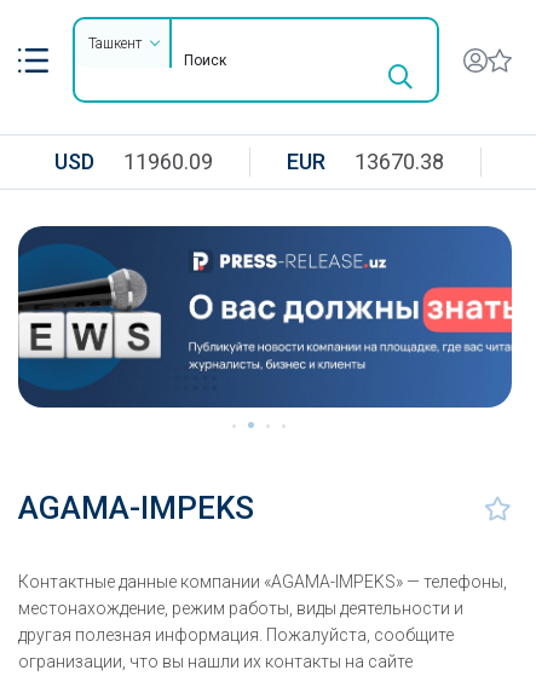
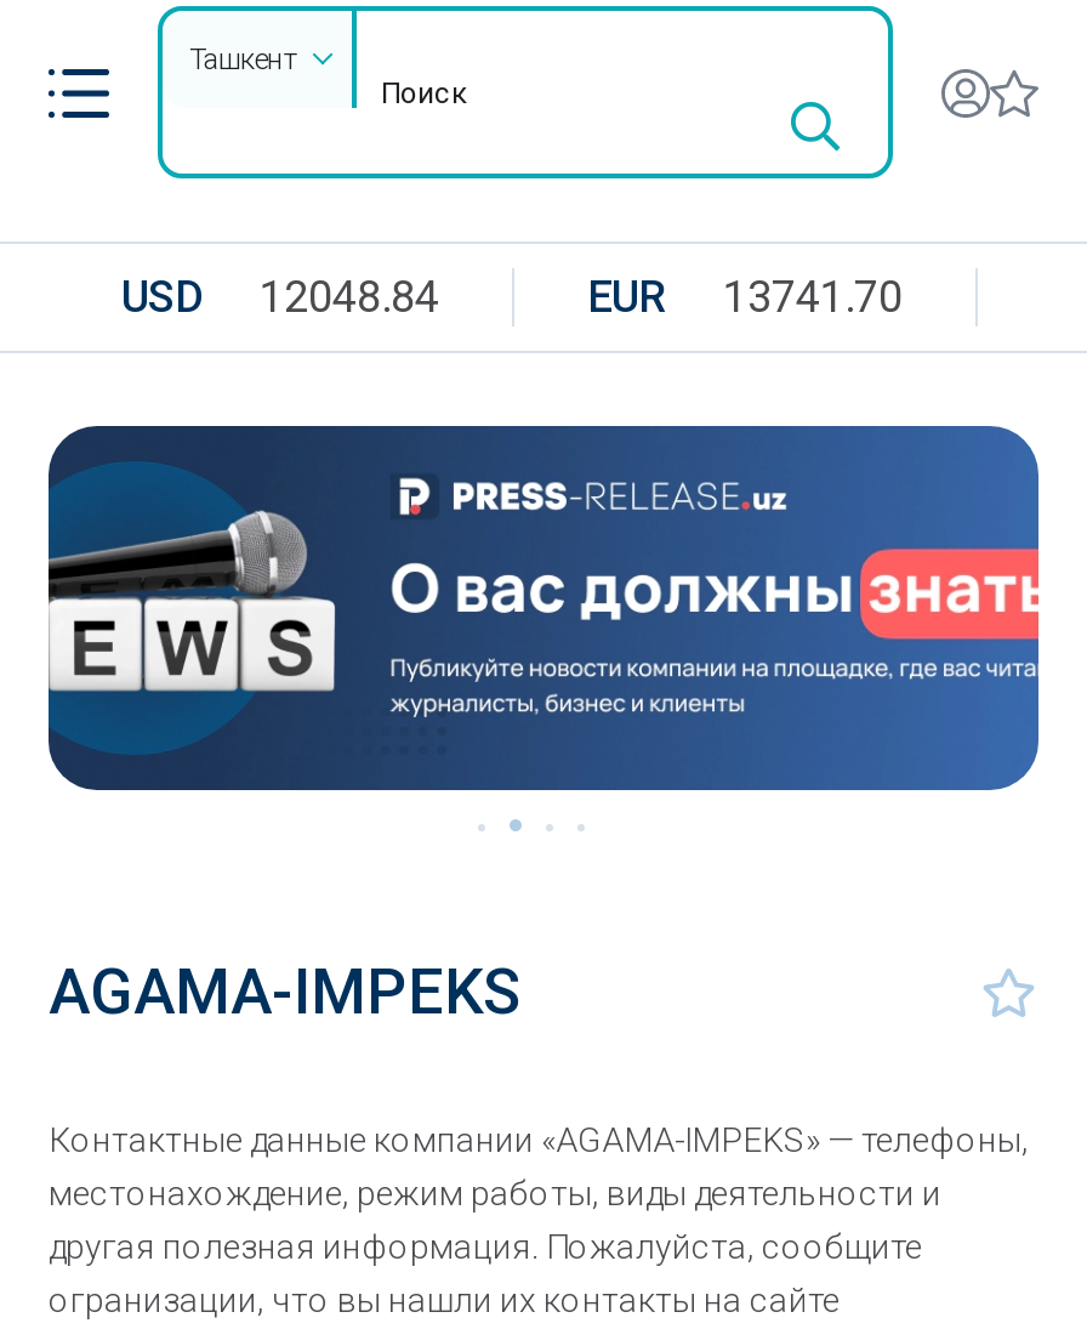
[54,149,213,174] USD 11960.09 -> [121,271,439,322] USD 12048.84
[287,149,444,174] EUR 13670.38 -> [587,271,903,322] EUR 13741.70

